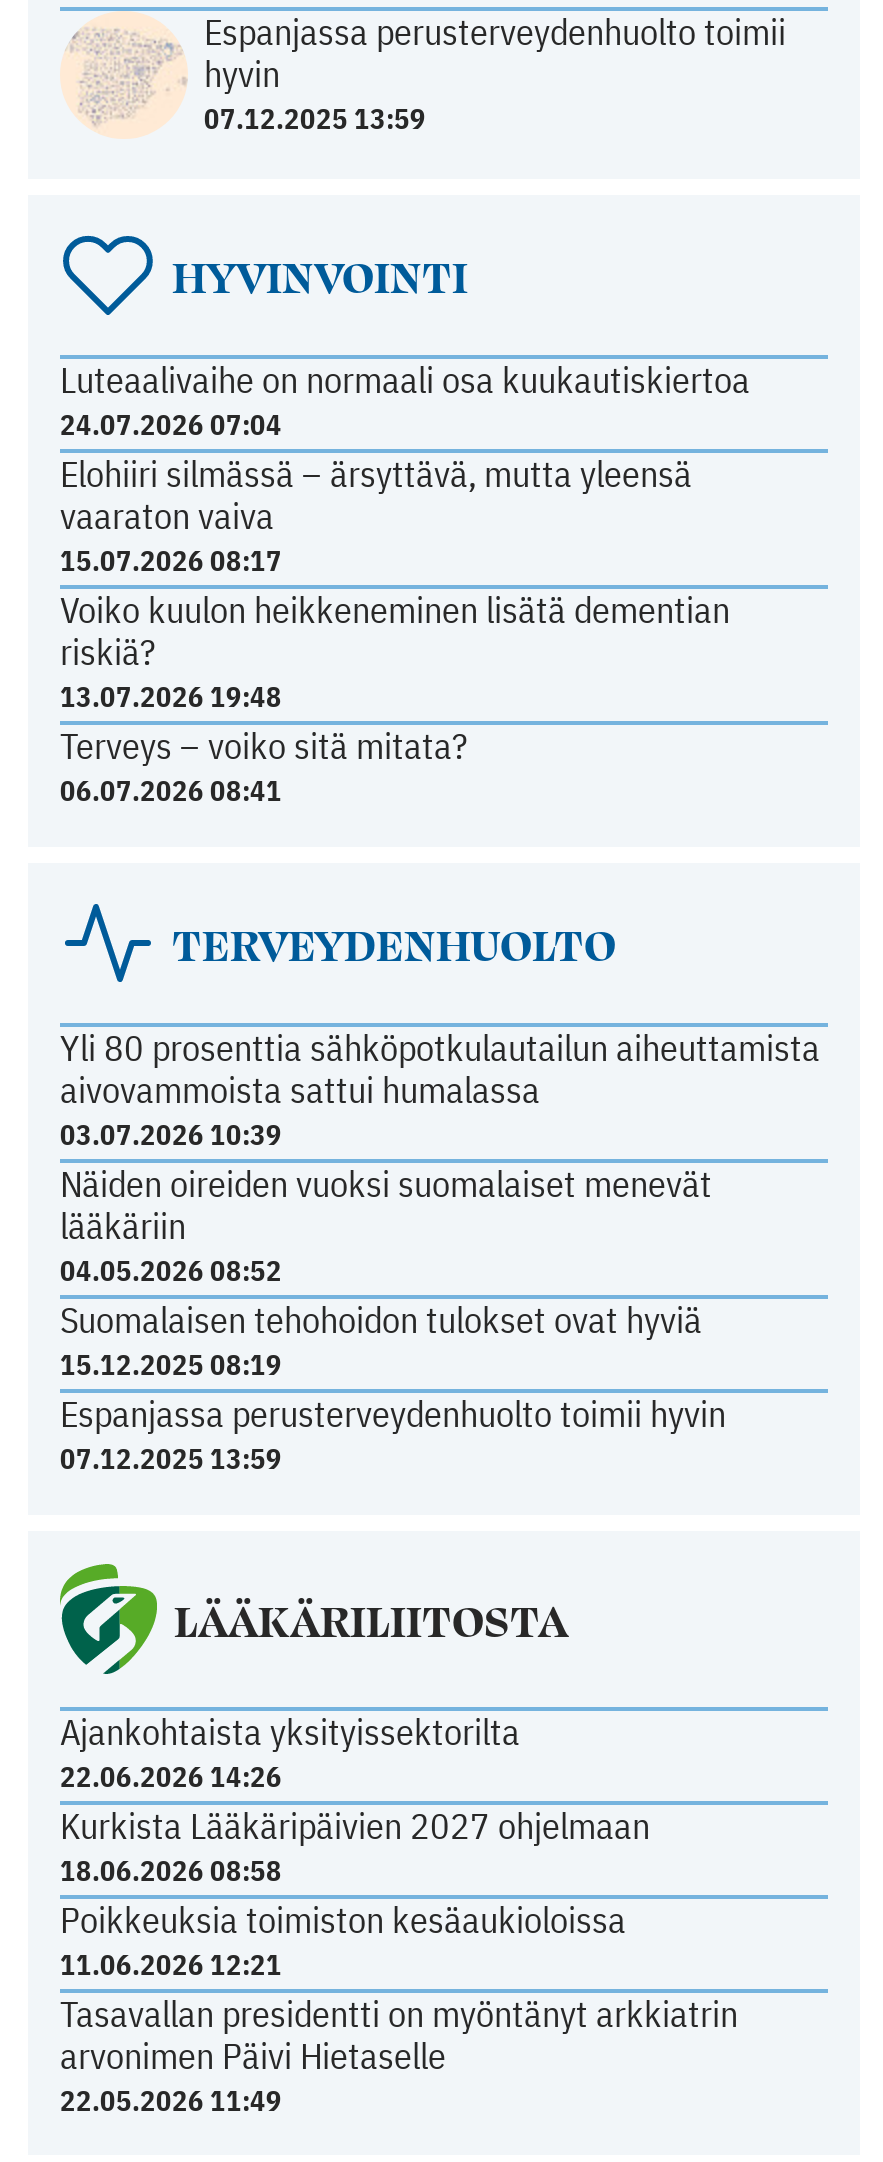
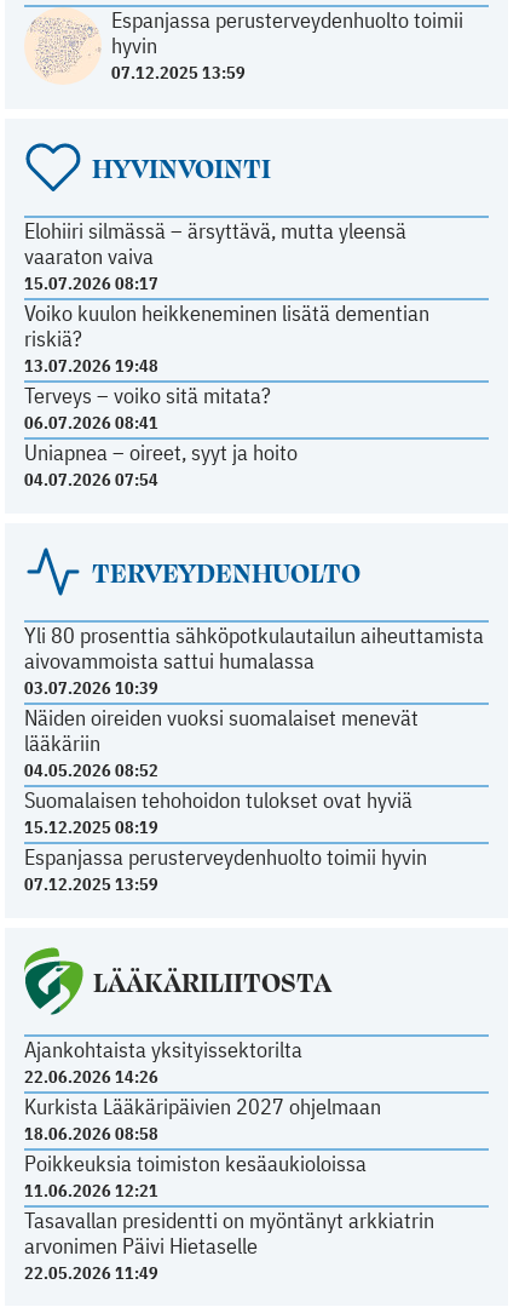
[60,357,750,443] Luteaalivaihe on normaali osa kuukautiskiertoa | 24.07.2026 07:04 -> none
moved [60,451,730,809] -> [24,217,429,433]: Elohiiri silmässä – ärsyttävä, mutta yleensä | vaaraton vaiva | 15.07.2026 08:17 | Voiko kuulon heikkeneminen lisätä dementian | riskiä? | 13.07.2026 19:48 | Terveys – voiko sitä mitata? | 06.07.2026 08:41
none -> [24,438,298,490] Uniapnea – oireet, syyt ja hoito | 04.07.2026 07:54

